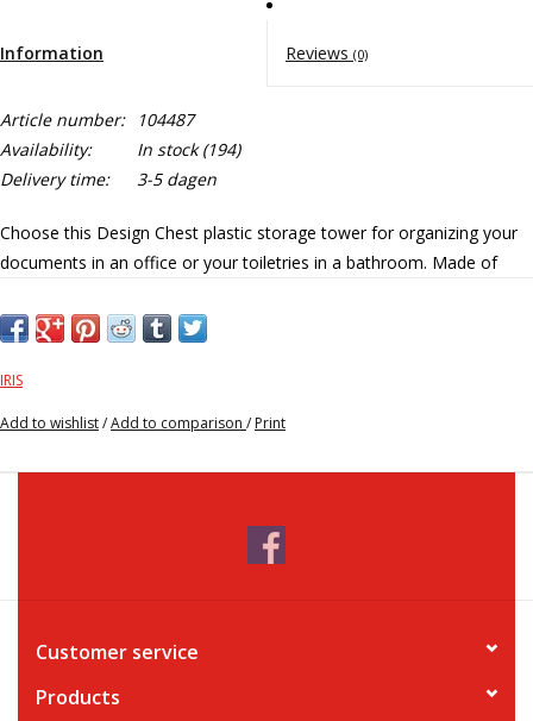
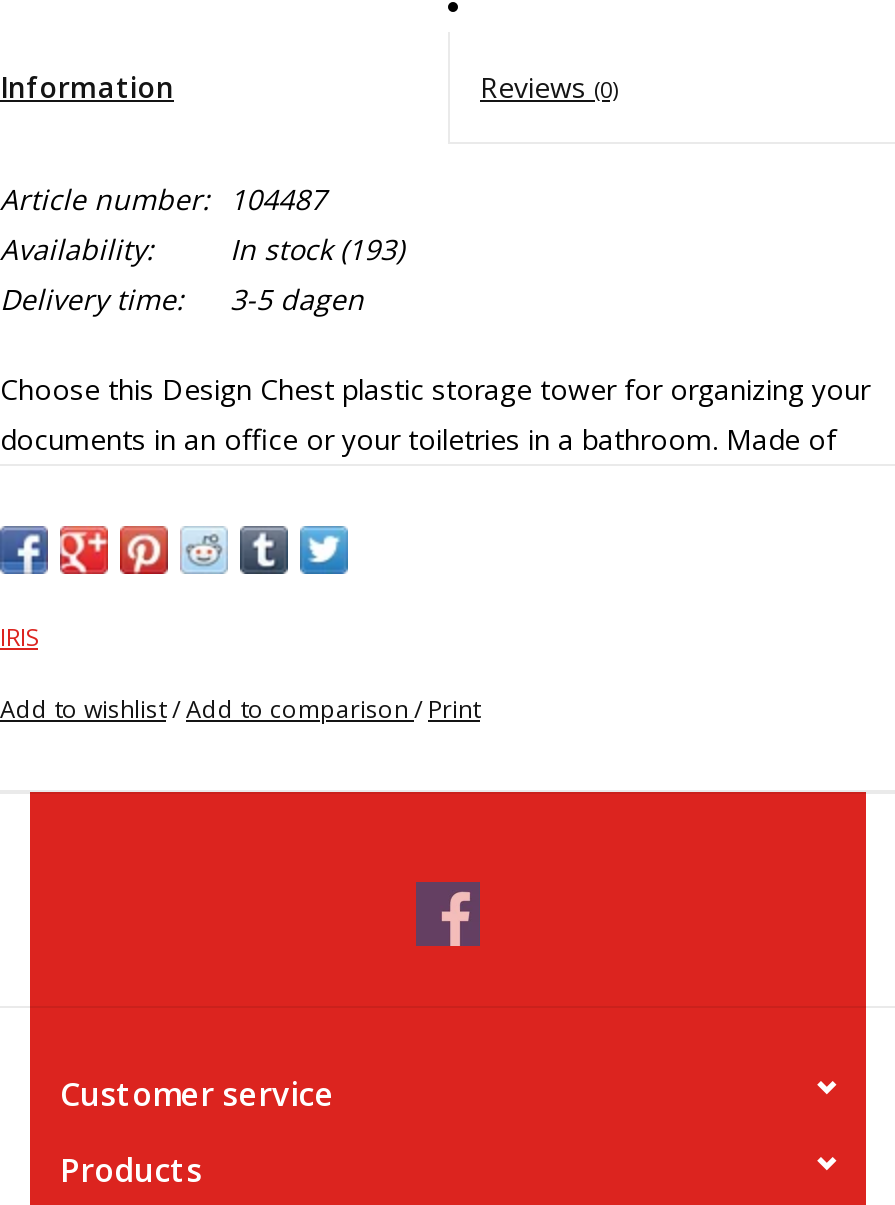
[0,137,240,160] Availability: In stock (194) -> [0,229,404,267] Availability: In stock (193)

